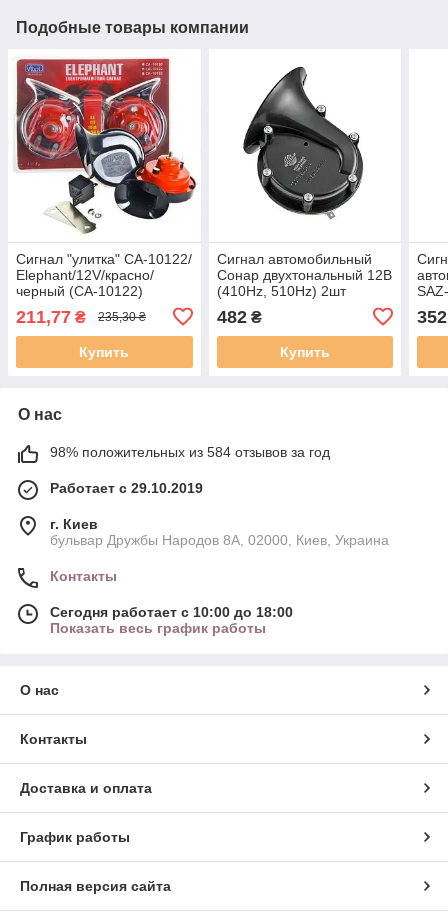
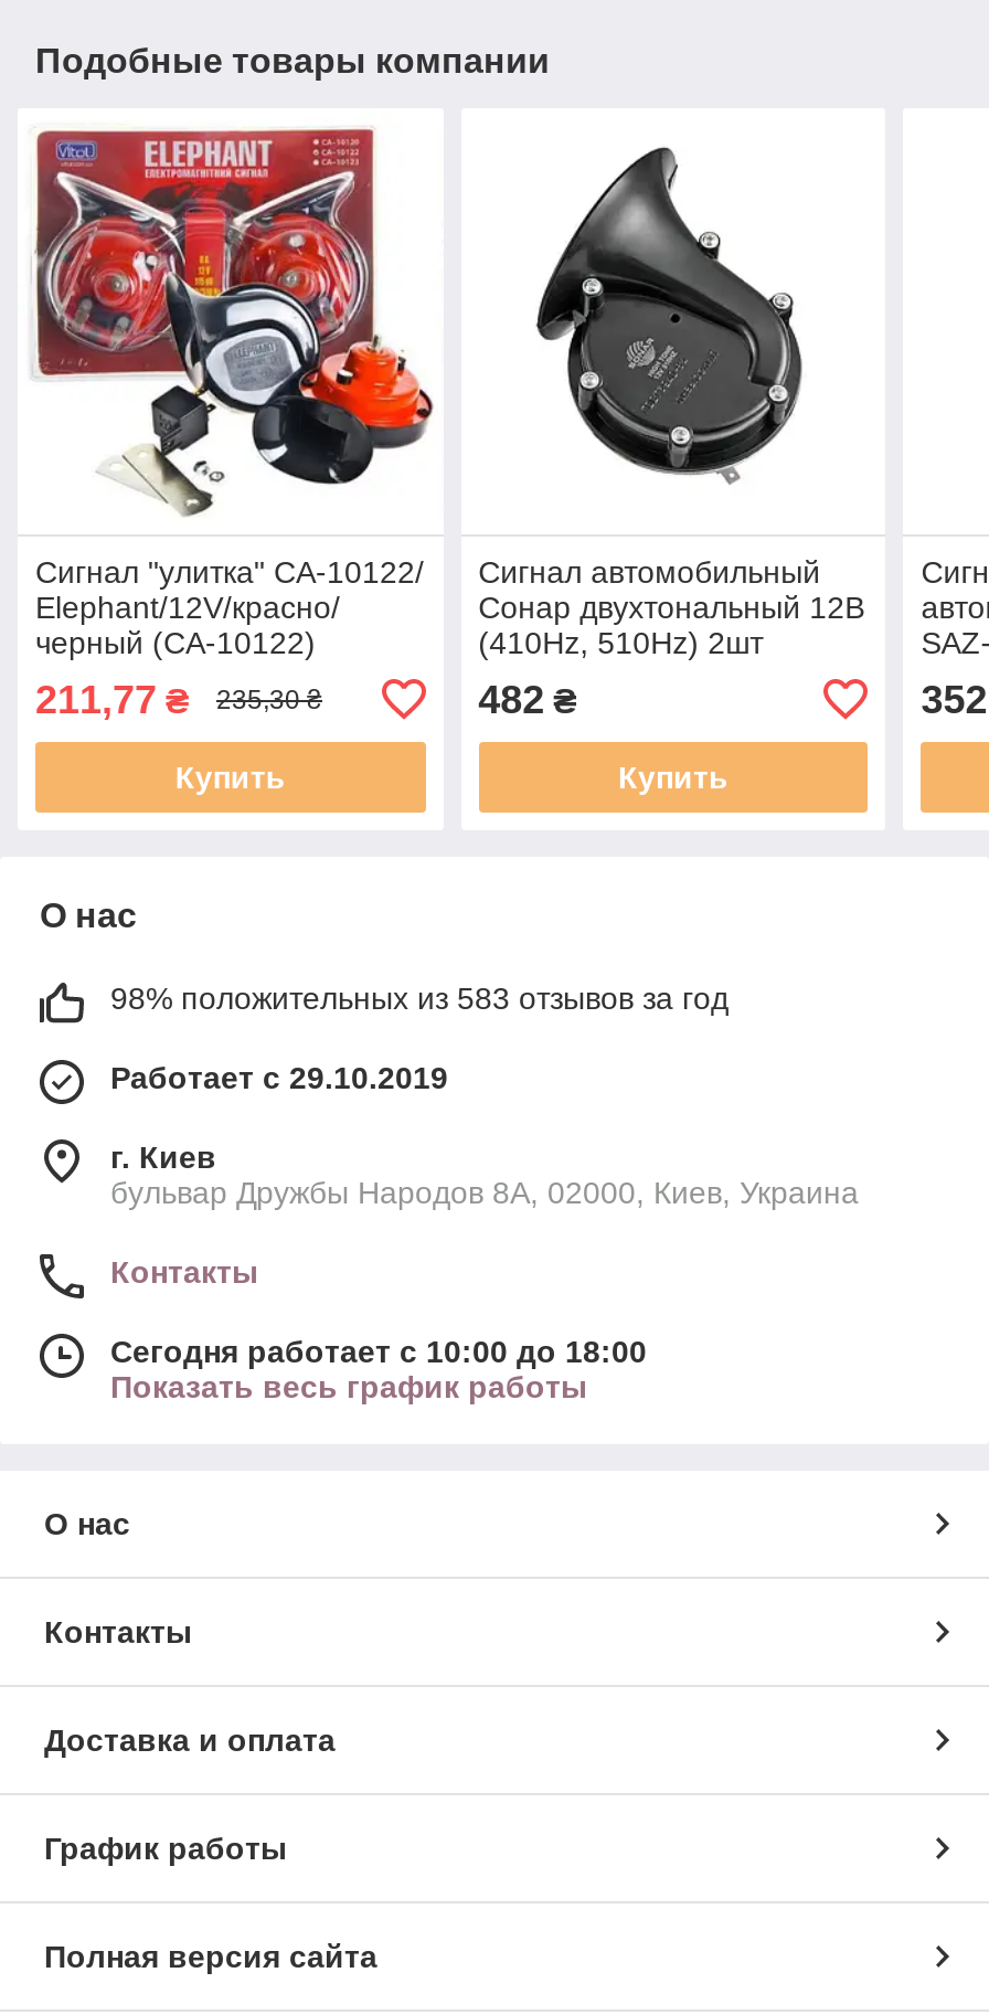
[50,444,330,460] 98% положительных из 584 отзывов за год -> [110,980,729,1015] 98% положительных из 583 отзывов за год

